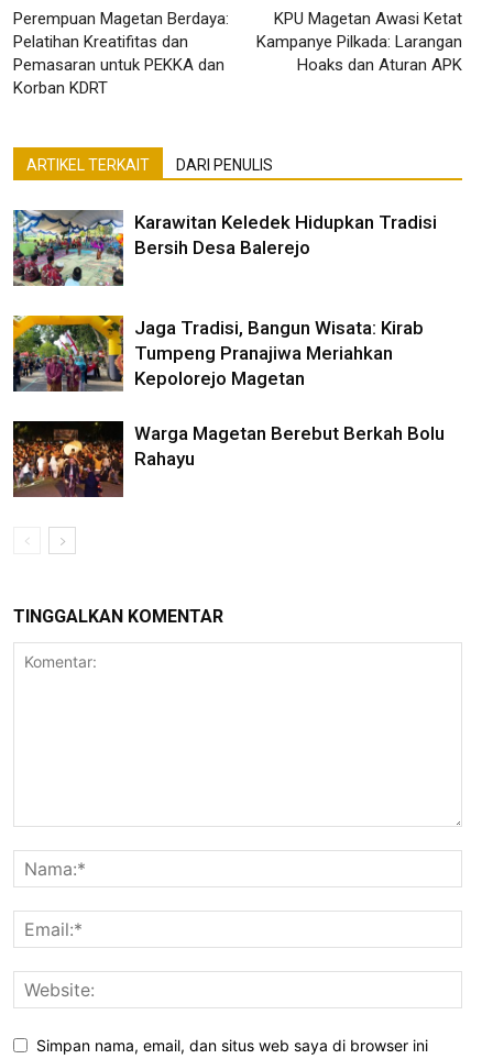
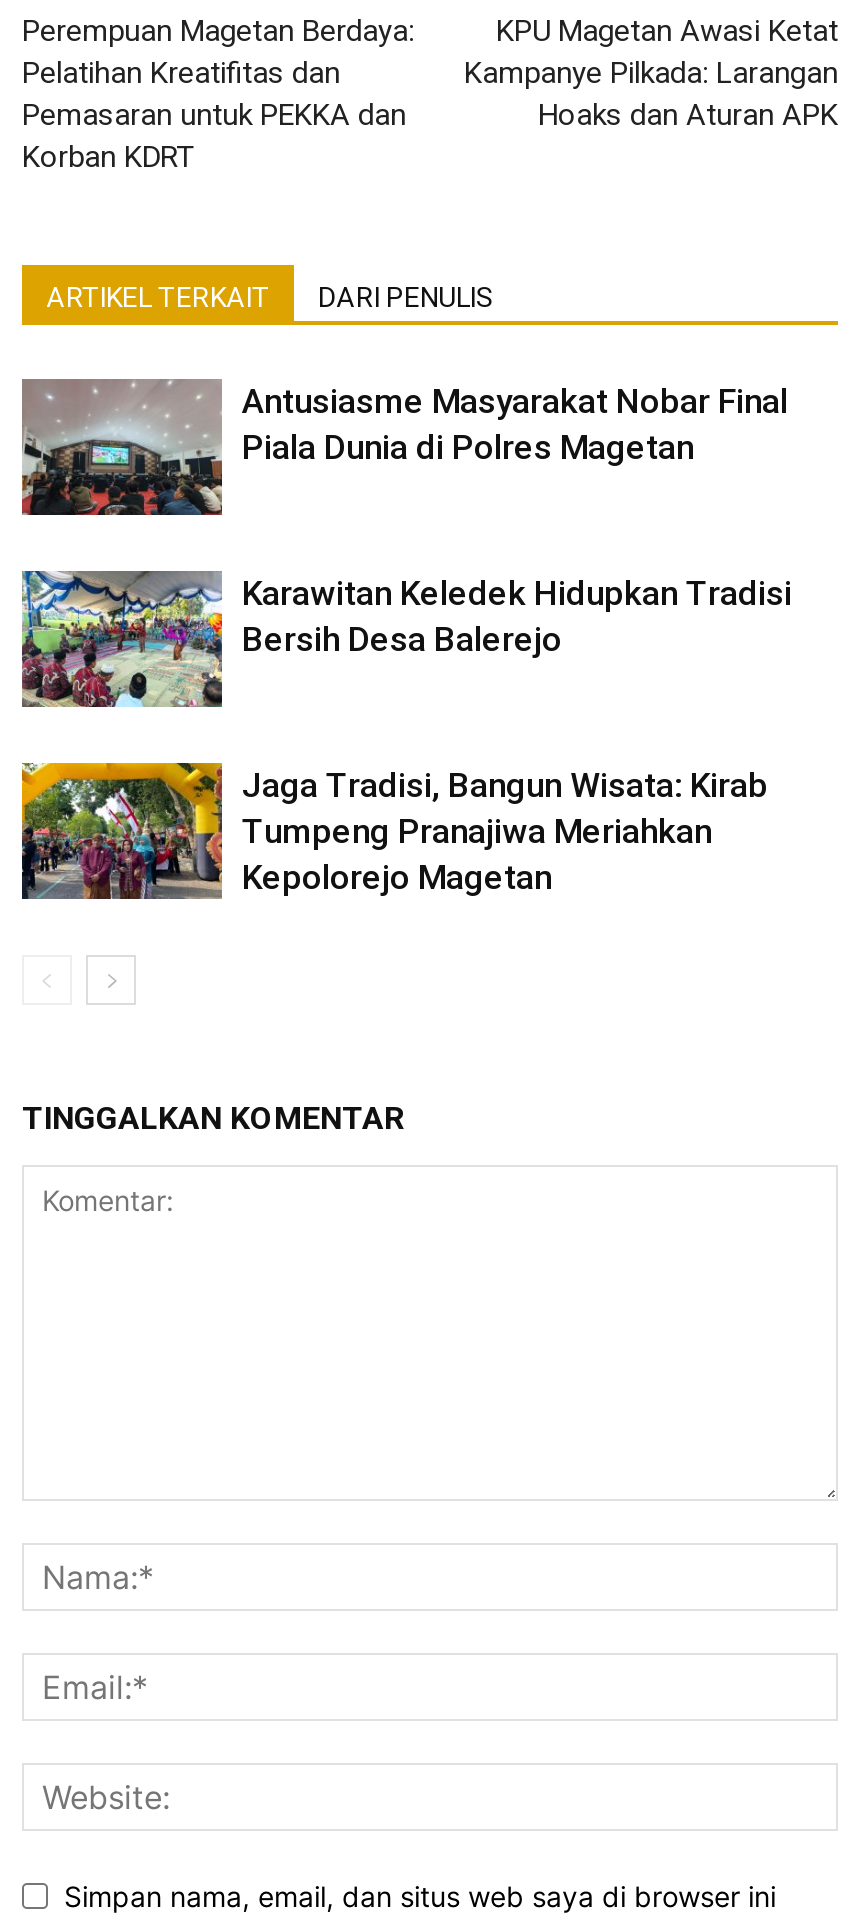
none -> [22,379,788,517] [image] | Antusiasme Masyarakat Nobar Final | Piala Dunia di Polres Magetan
moved [11,209,437,390] -> [18,567,792,896]: [image] | Karawitan Keledek Hidupkan Tradisi | Bersih Desa Balerejo | Jaga Tradisi, Bangun Wisata: Kirab | Tumpeng Pranajiwa Meriahkan | Kepolorejo Magetan
[12,420,445,497] [image] | Warga Magetan Berebut Berkah Bolu | Rahayu -> none

